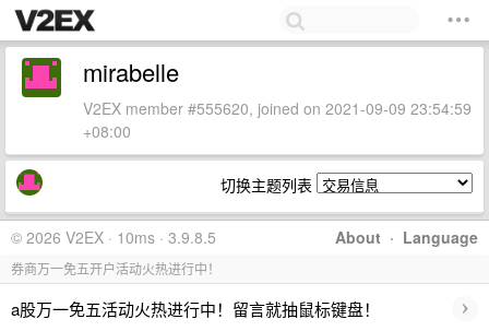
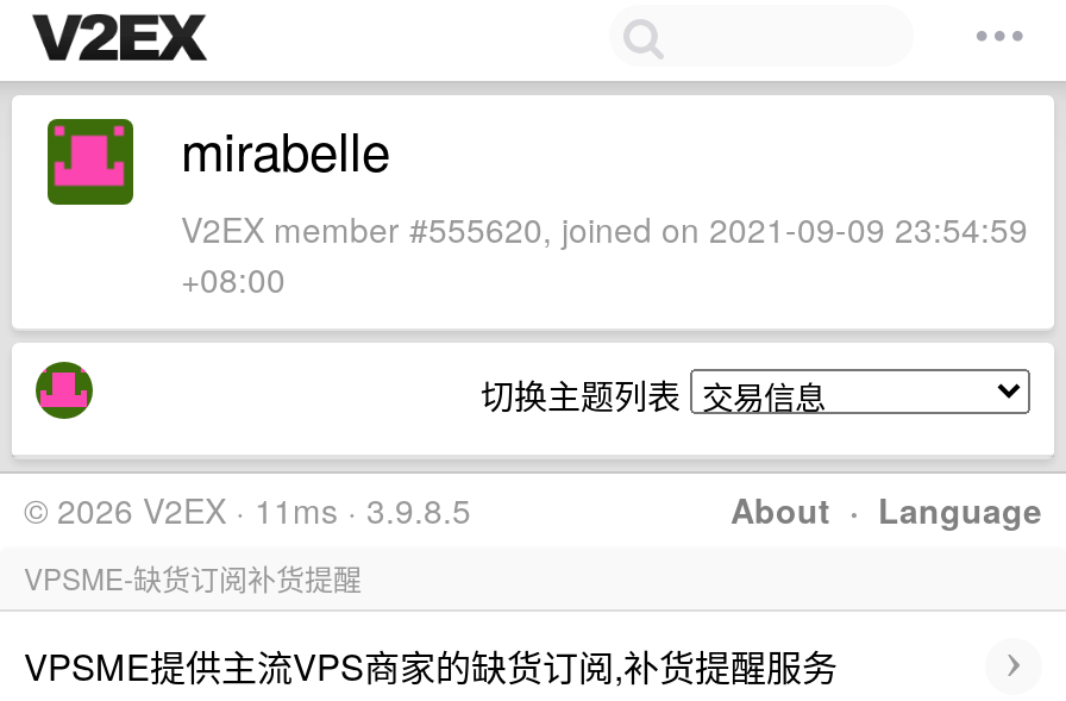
[11,226,216,248] © 2026 V2EX · 10ms · 3.9.8.5 -> [24,486,471,533] © 2026 V2EX · 11ms · 3.9.8.5
[11,259,220,277] 券商万一免五开户活动火热进行中！ -> [24,557,362,597] VPSME-缺货订阅补货提醒
[11,297,380,320] a股万一免五活动火热进行中！留言就抽鼠标键盘！ -> [24,639,838,689] VPSME提供主流VPS商家的缺货订阅,补货提醒服务

